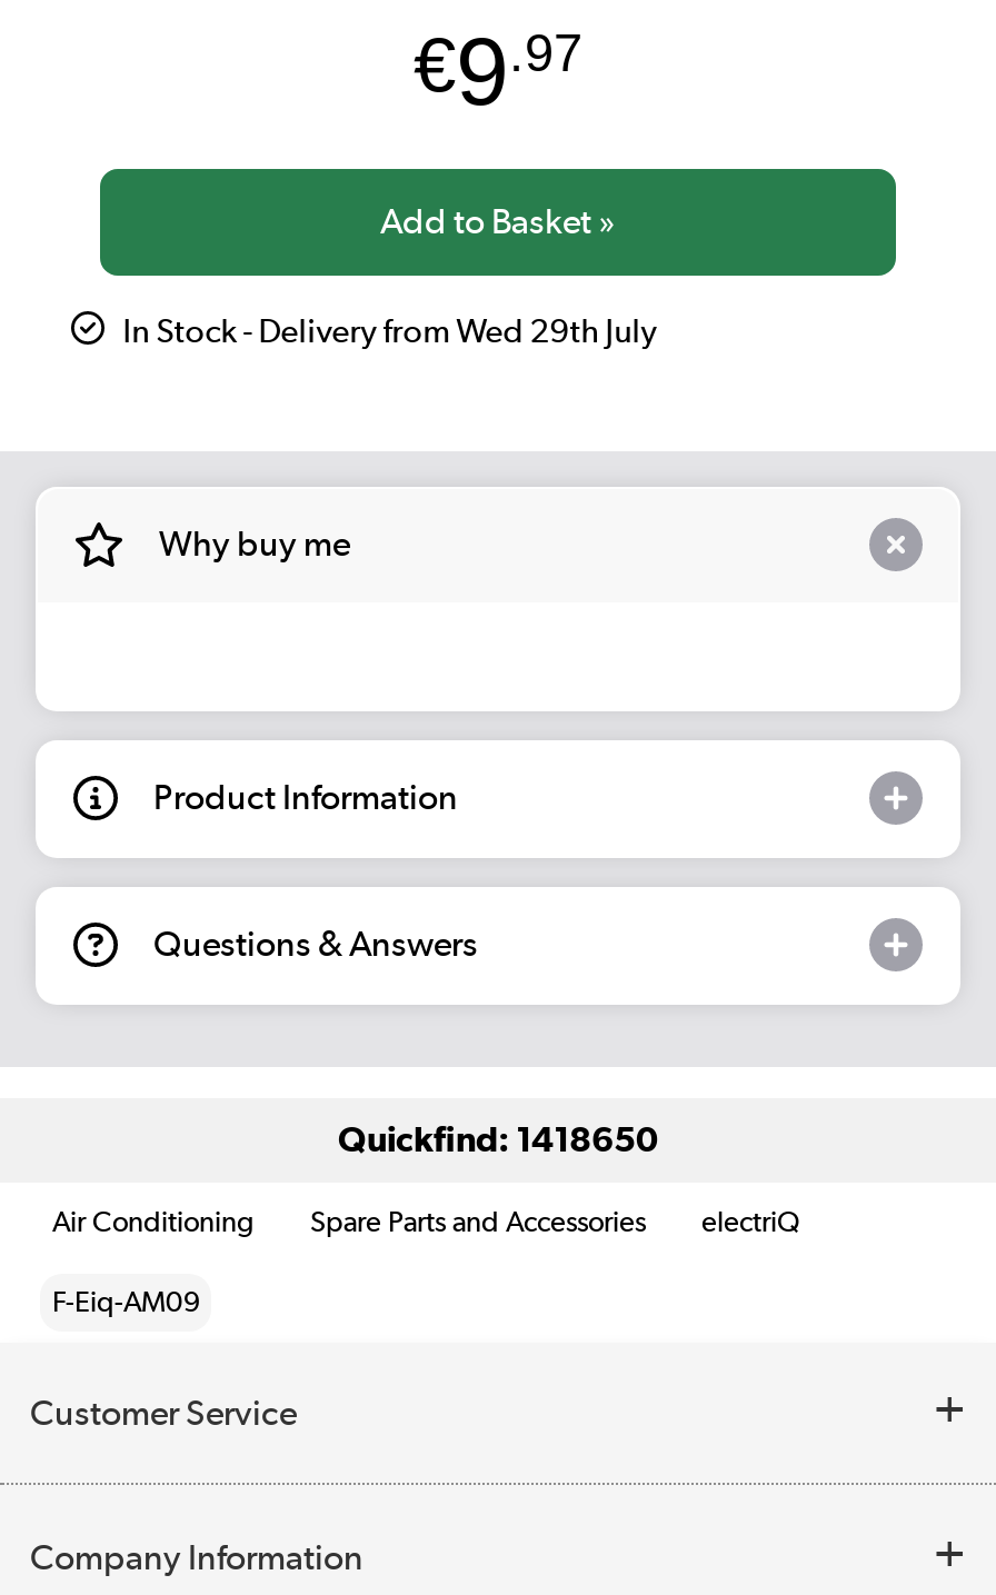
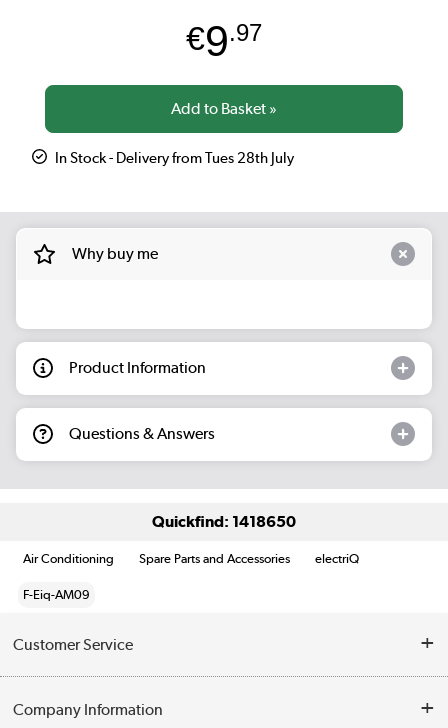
[123,310,656,350] In Stock - Delivery from Wed 29th July -> [55,148,294,166] In Stock - Delivery from Tues 28th July

